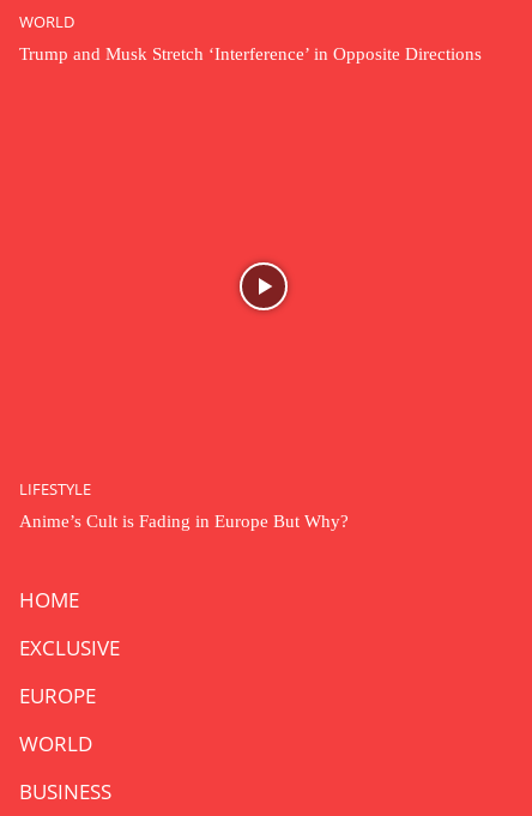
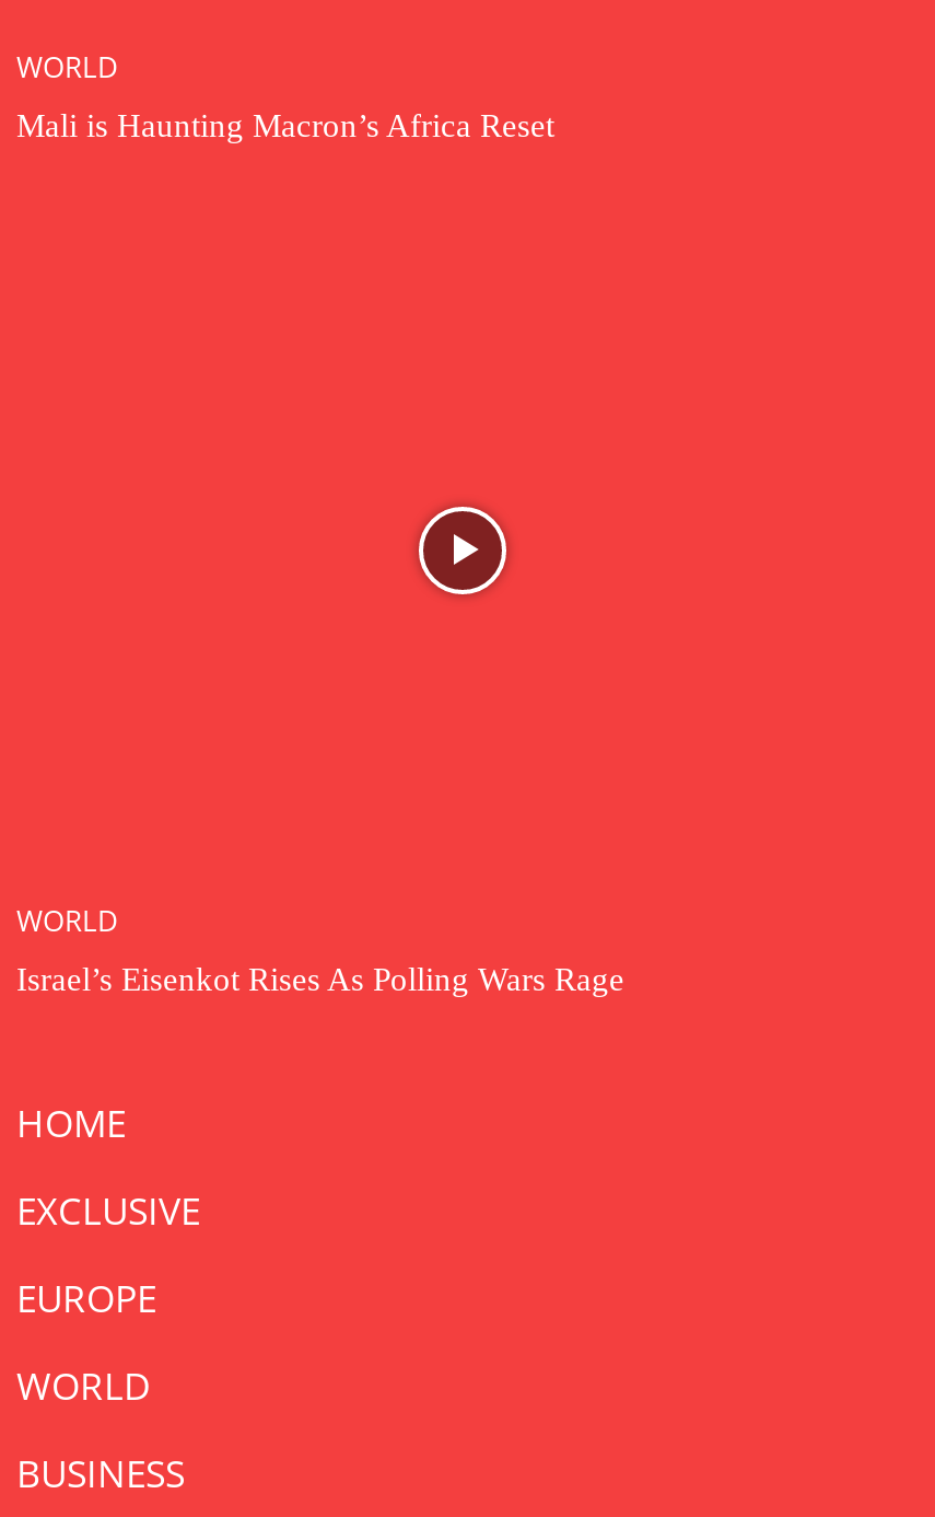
[19,45,482,64] Trump and Musk Stretch ‘Interference’ in Opposite Directions -> [16,109,554,144] Mali is Haunting Macron’s Africa Reset
[19,478,91,500] LIFESTYLE -> [16,901,117,940] WORLD
[19,512,349,531] Anime’s Cult is Fading in Europe But Why? -> [16,962,624,997] Israel’s Eisenkot Rises As Polling Wars Rage

